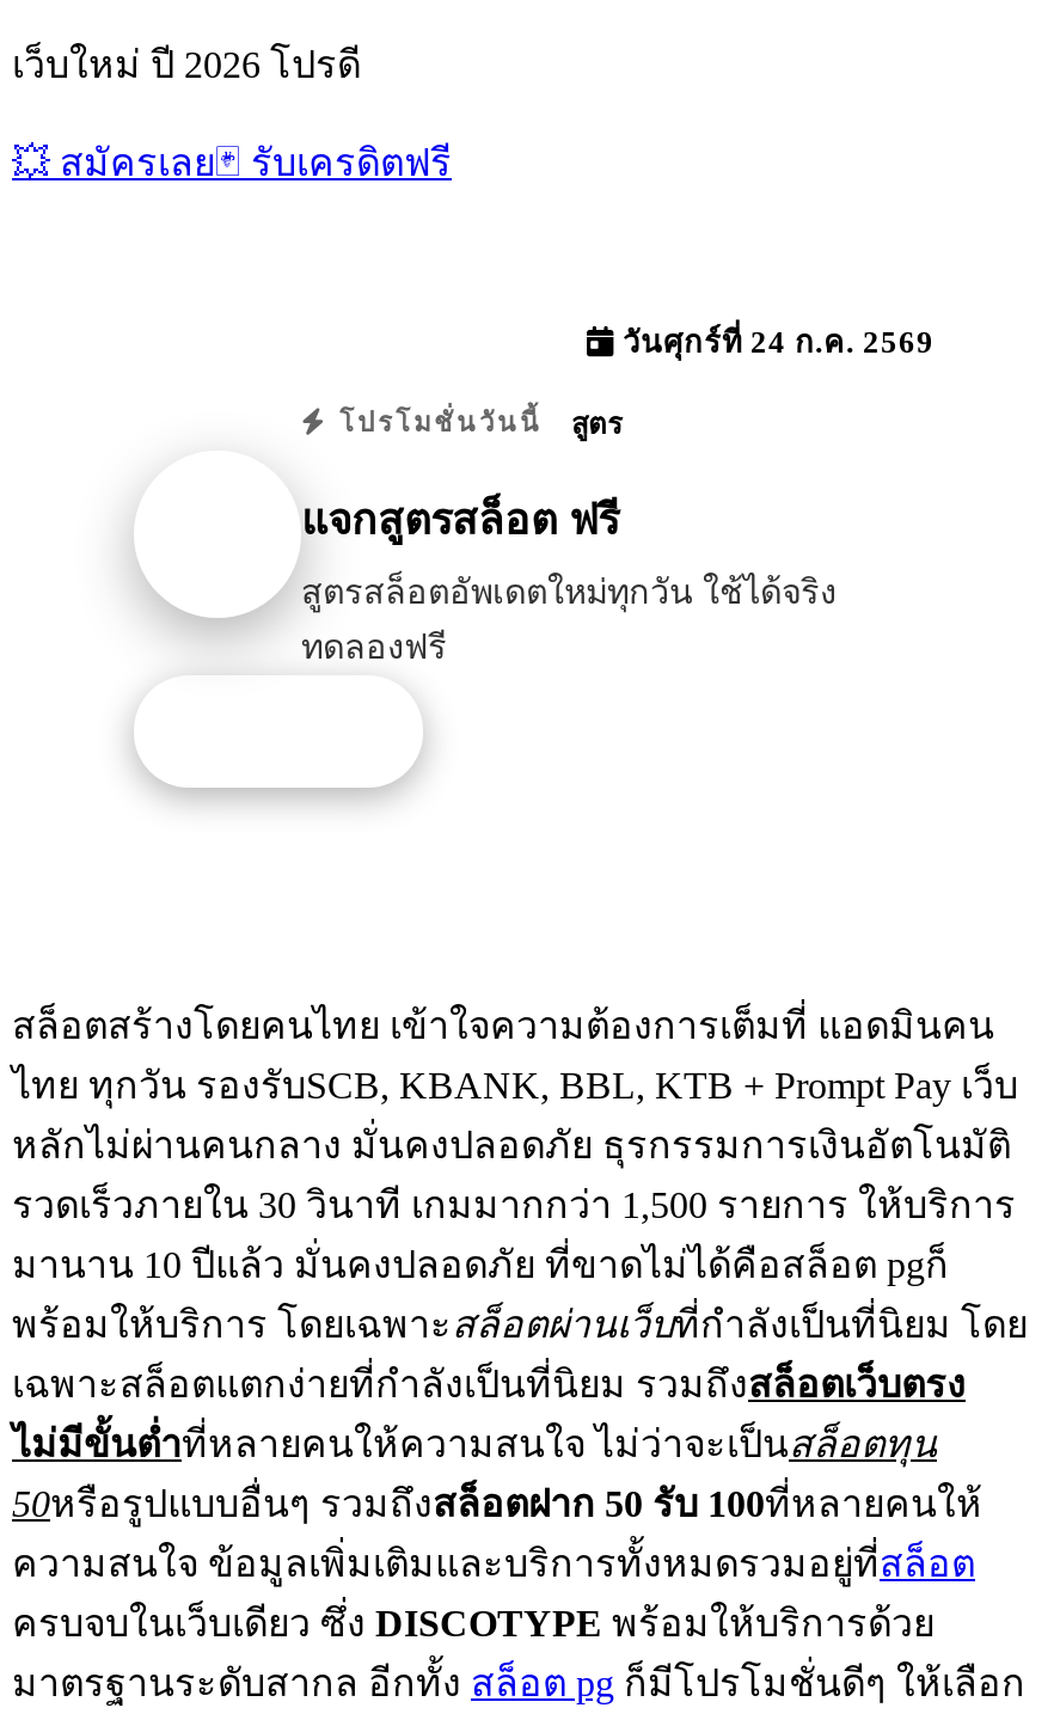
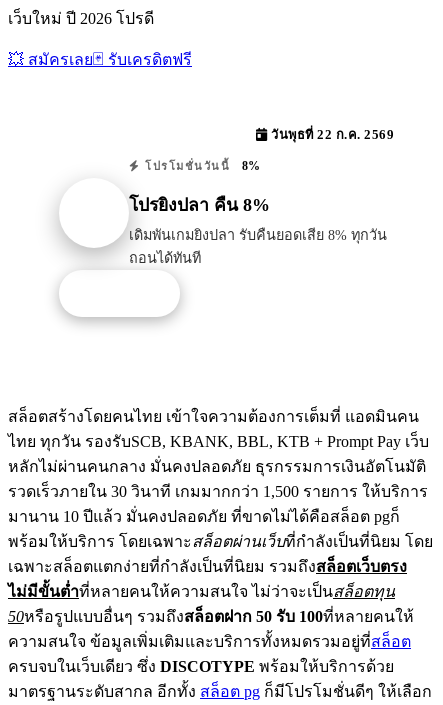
[614,326,935,359] วันศุกร์ที่ 24 ก.ค. 2569 -> [267,128,394,142] วันพุธที่ 22 ก.ค. 2569
[571,407,621,441] สูตร -> [242,159,260,173] 8%
[301,497,619,545] แจกสูตรสล็อต ฟรี -> [129,195,270,215] โปรยิงปลา คืน 8%
[301,573,837,667] สูตรสล็อตอัพเดตใหม่ทุกวัน ใช้ได้จริง | ทดลองฟรี -> [129,227,387,266] เดิมพันเกมยิงปลา รับคืนยอดเสีย 8% ทุกวัน | ถอนได้ทันที

